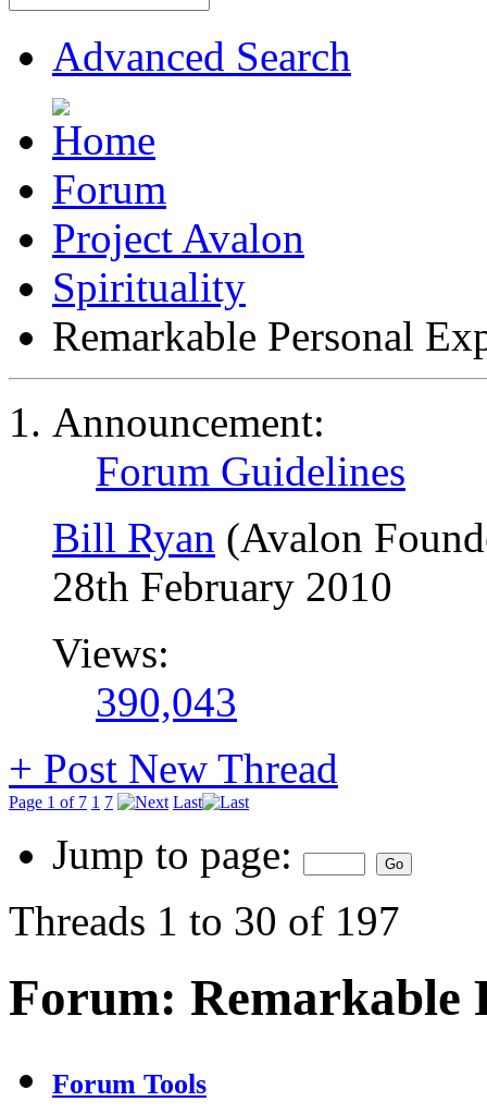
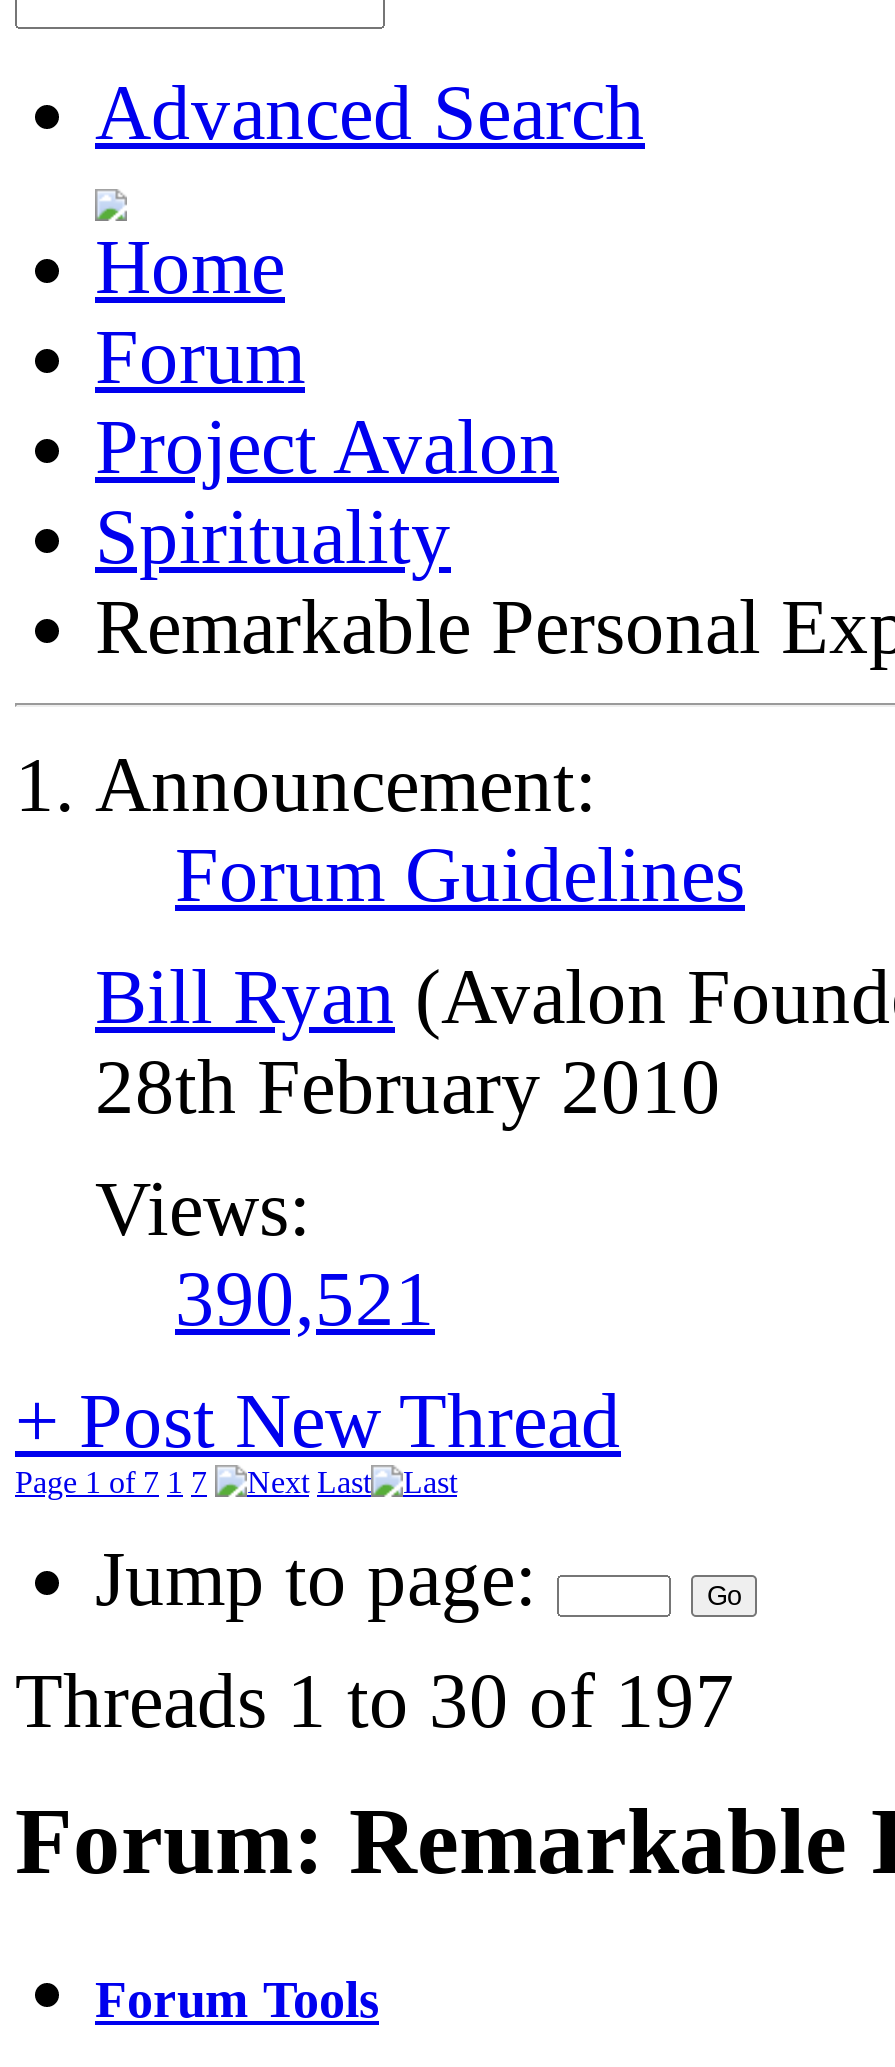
[96,678,237,725] 390,043 -> [175,1255,435,1341] 390,521

